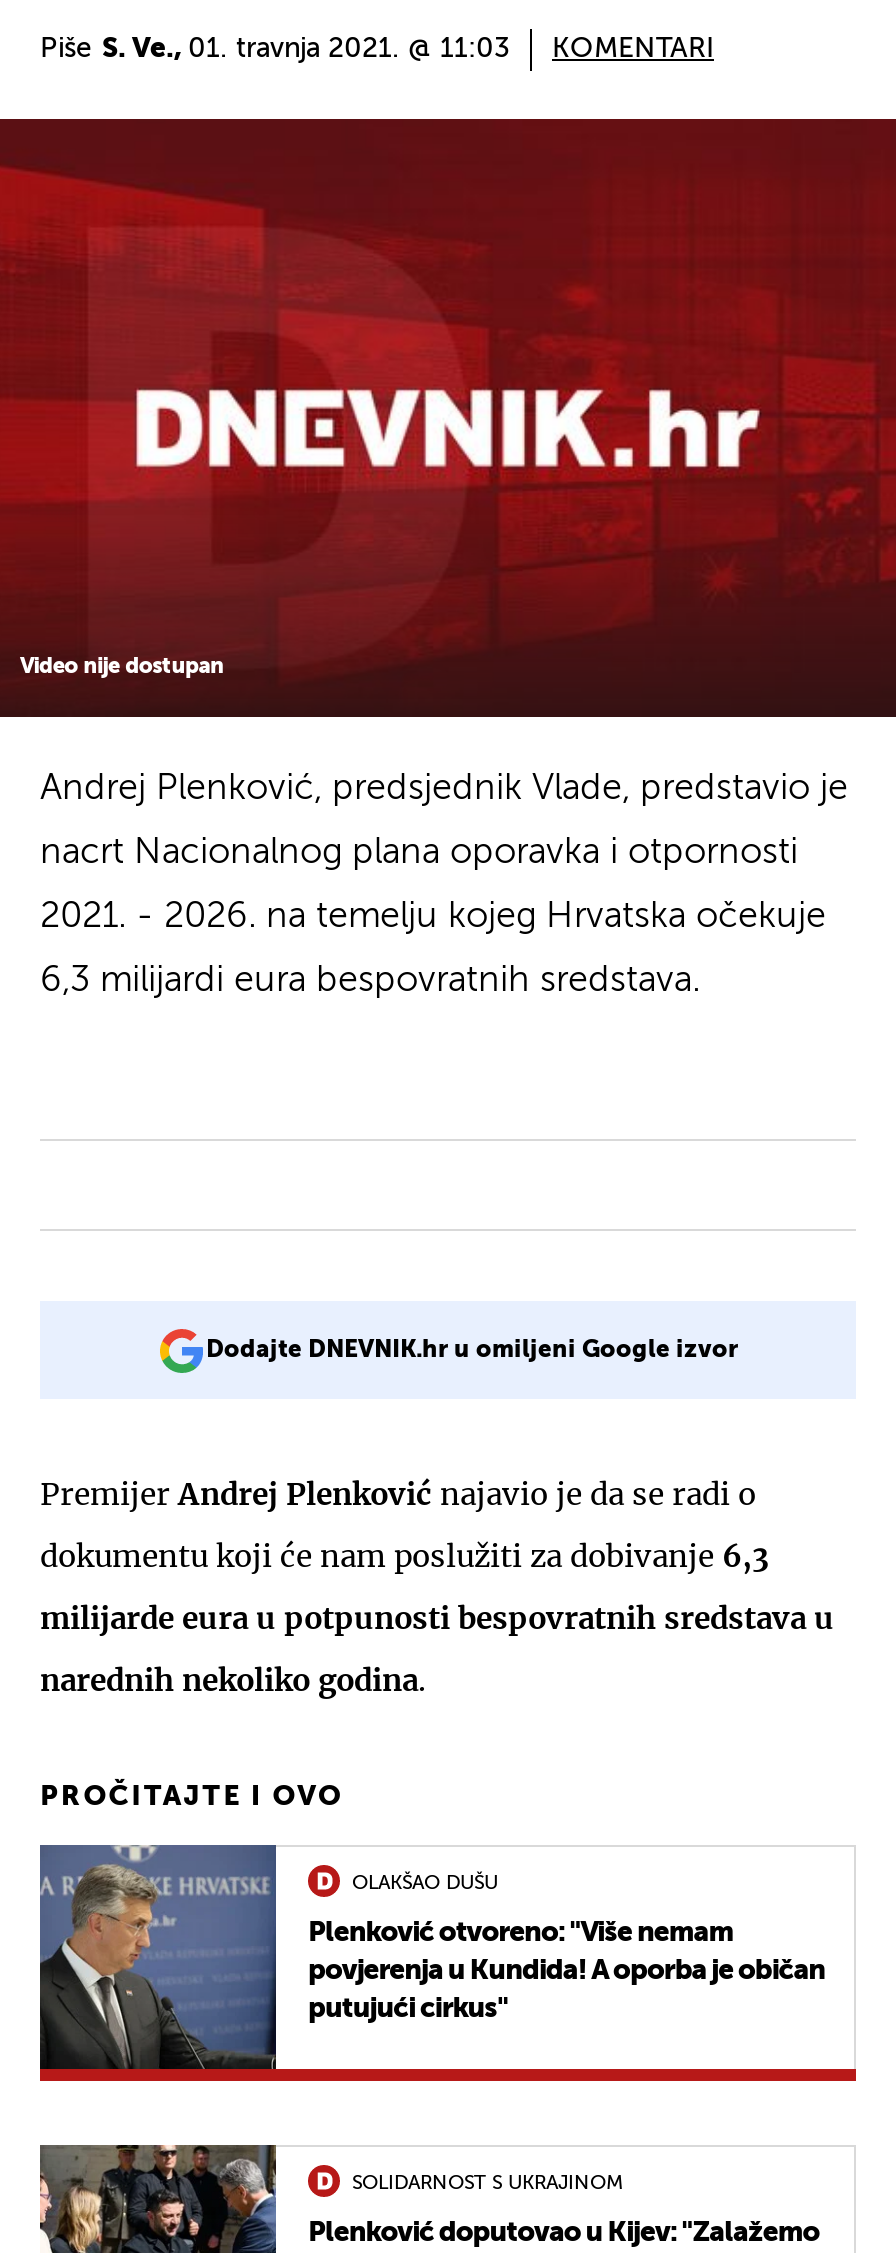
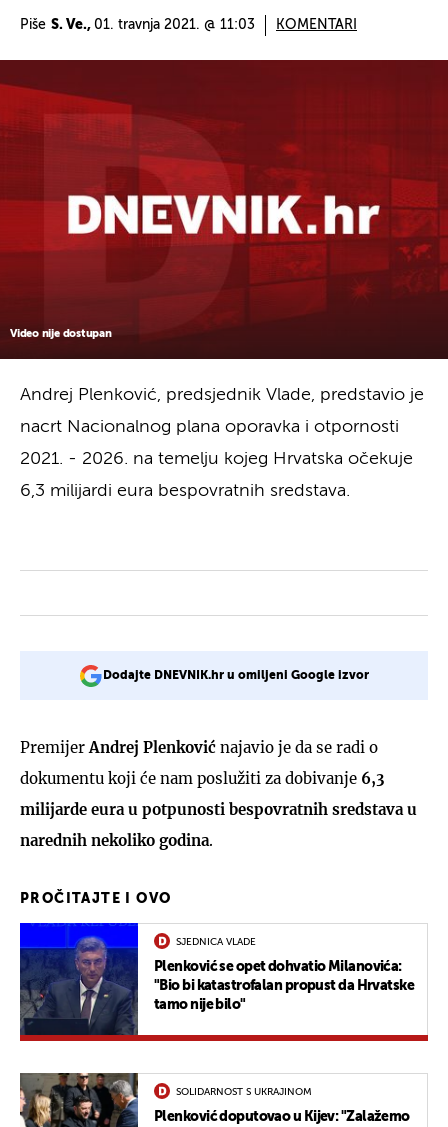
[38,1843,825,2069] [image] | Plenković otvoreno: "Više nemam | povjerenja u Kundida! A oporba je običan | putujući cirkus" -> [19,922,414,1035] [image] | Plenković se opet dohvatio Milanovića: | "Bio bi katastrofalan propust da Hrvatske | tamo nije bilo"
[352,1872,498,1892] OLAKŠAO DUŠU -> [176,937,256,947] SJEDNICA VLADE

